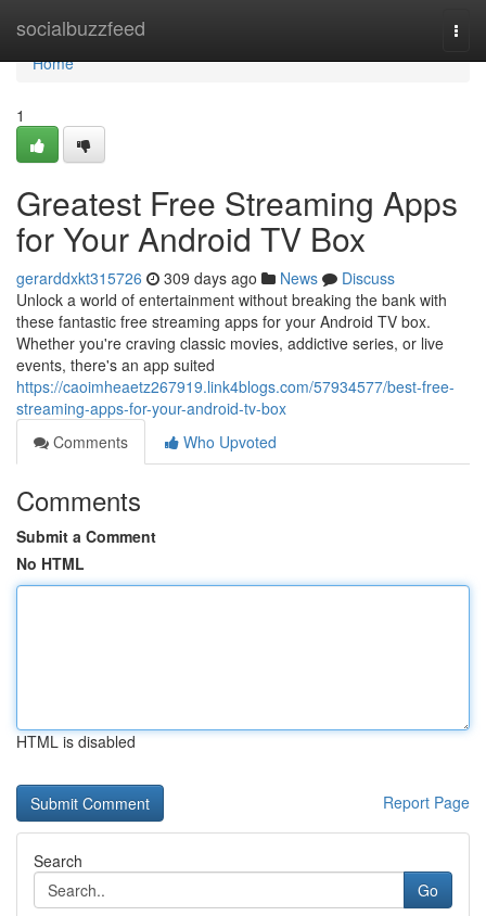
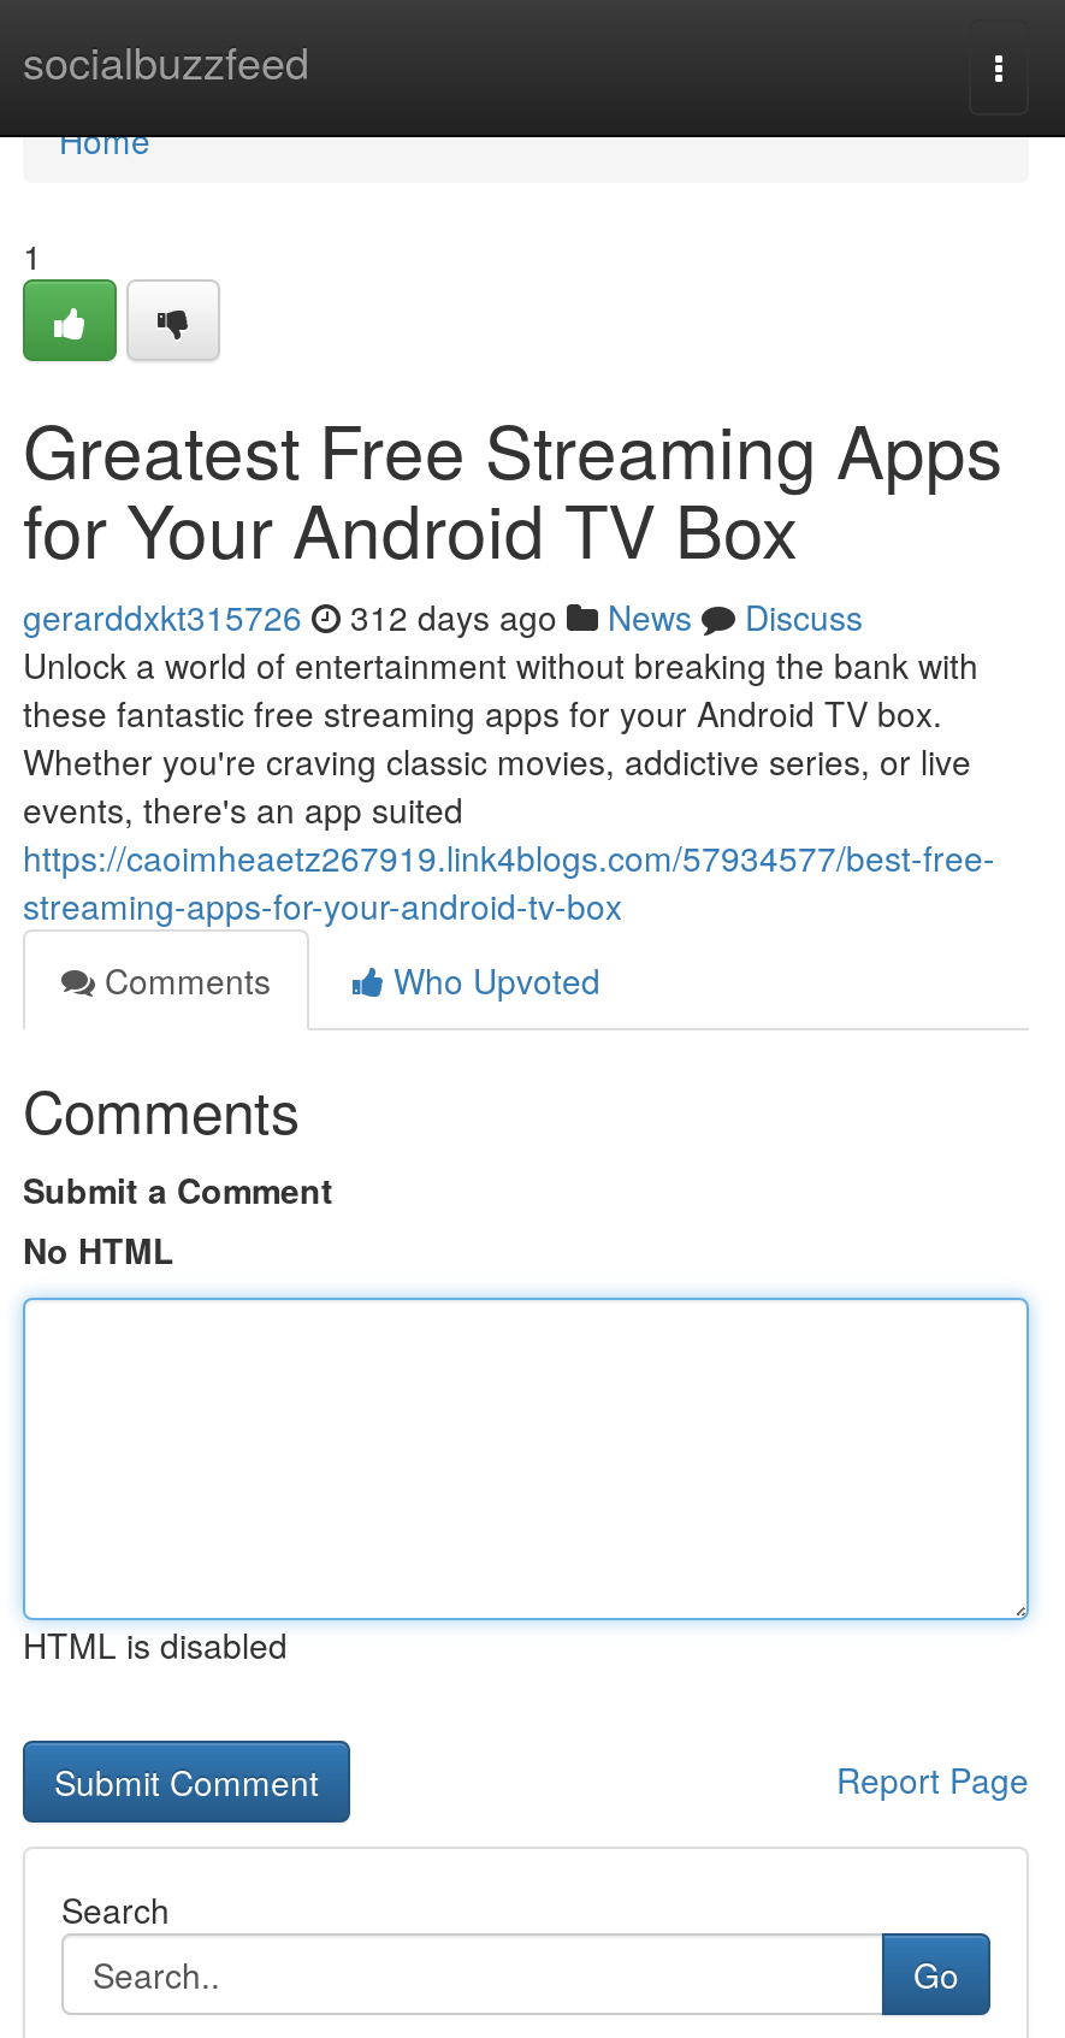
[16,267,395,289] gerarddxkt315726 309 days ago News Discuss -> [23,592,863,640] gerarddxkt315726 312 days ago News Discuss

